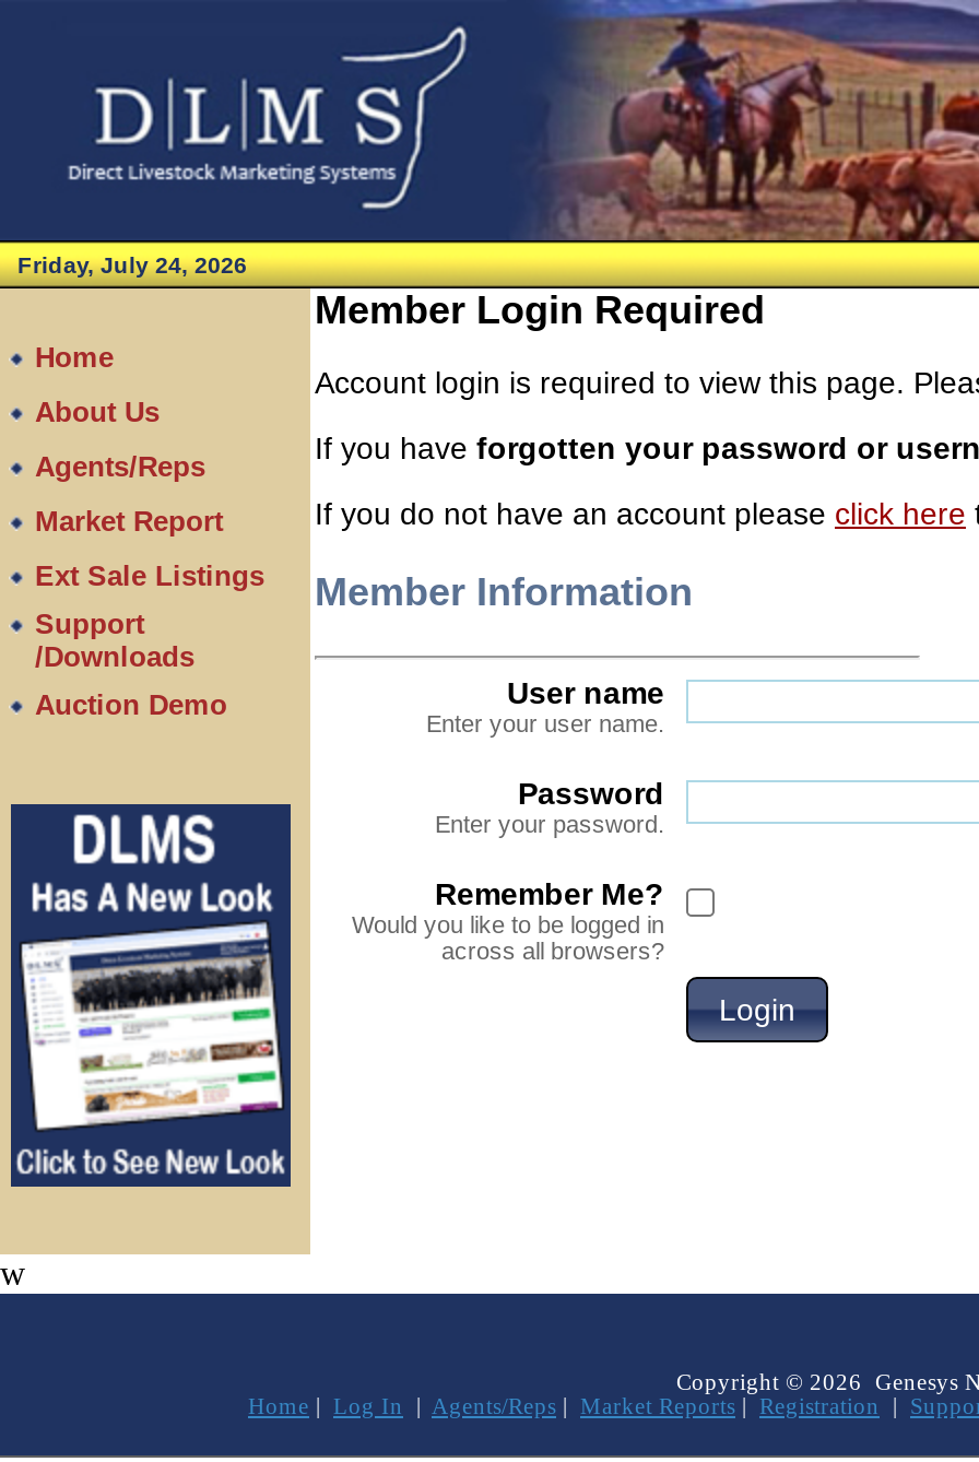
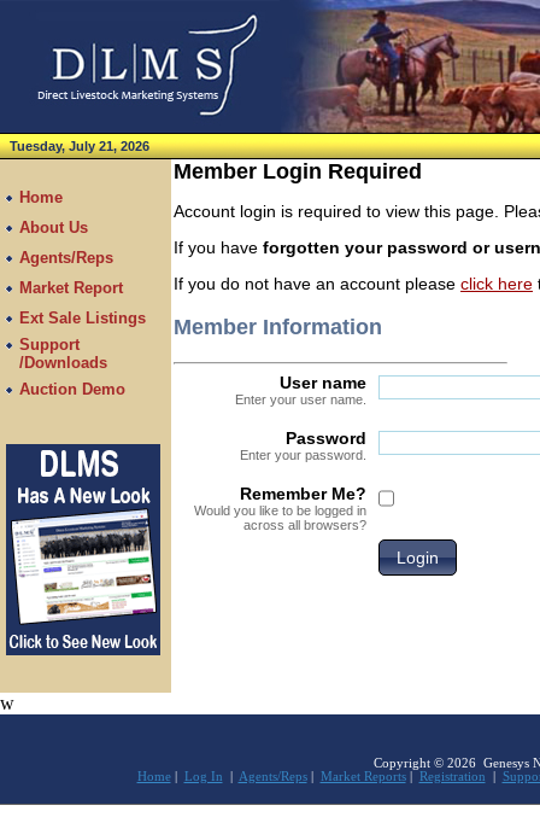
[17,251,247,278] Friday, July 24, 2026 -> [10,139,149,153] Tuesday, July 21, 2026

